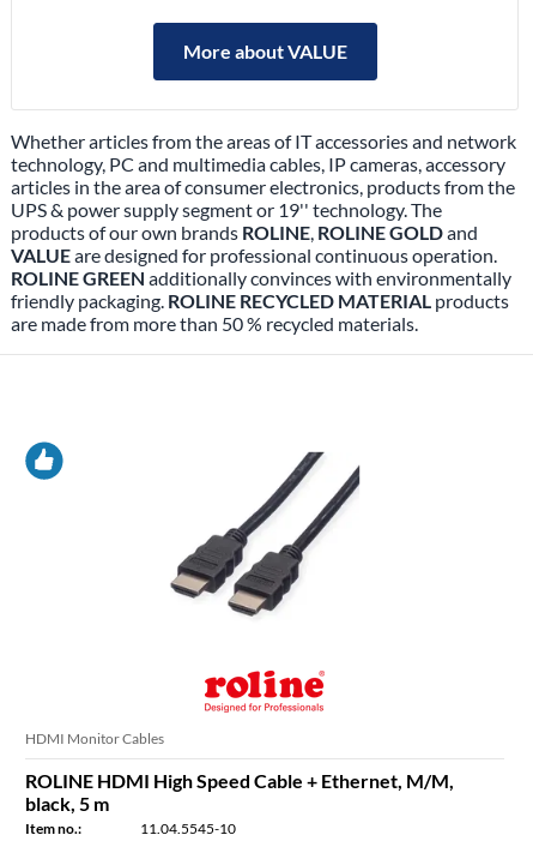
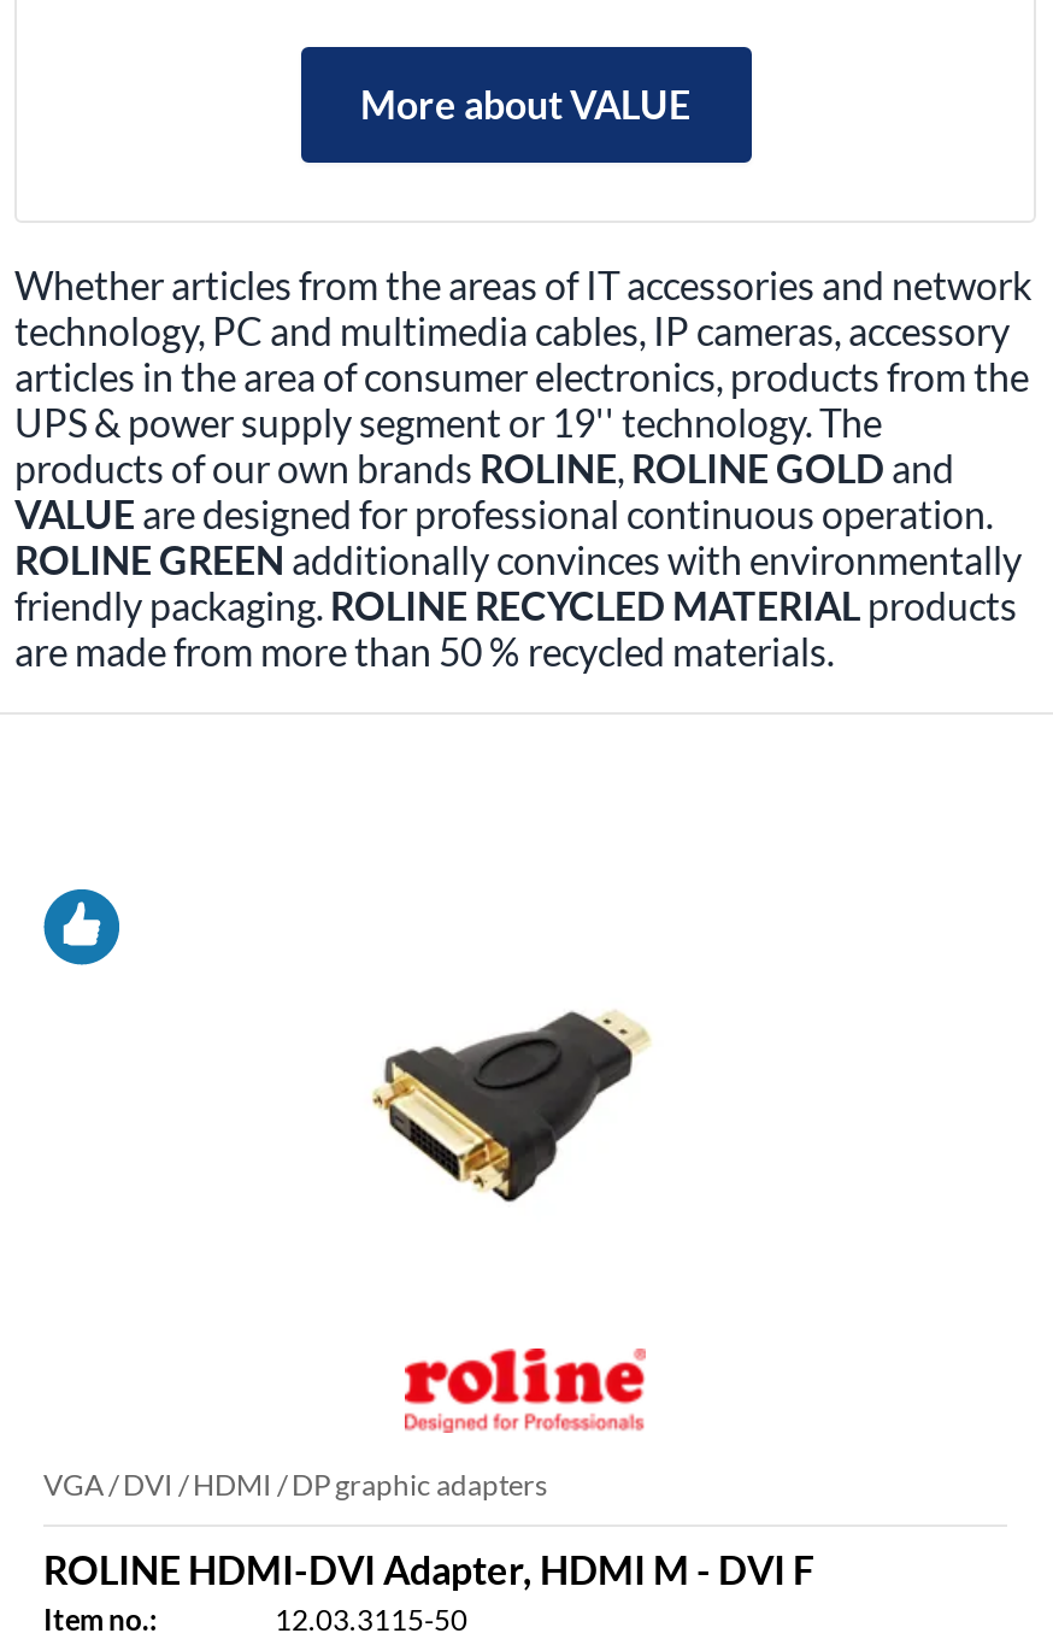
[170,451,361,617] [image] -> [349,1011,651,1204] [image]
[25,730,164,748] HDMI Monitor Cables -> [43,1467,547,1503] VGA / DVI / HDMI / DP graphic adapters
[25,769,454,815] ROLINE HDMI High Speed Cable + Ethernet, M/M, | black, 5 m -> [43,1547,814,1592] ROLINE HDMI-DVI Adapter, HDMI M - DVI F
[140,820,236,838] 11.04.5545-10 -> [275,1602,467,1638] 12.03.3115-50

